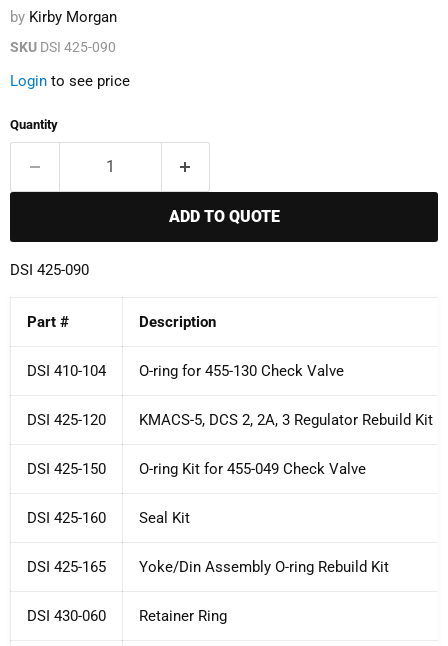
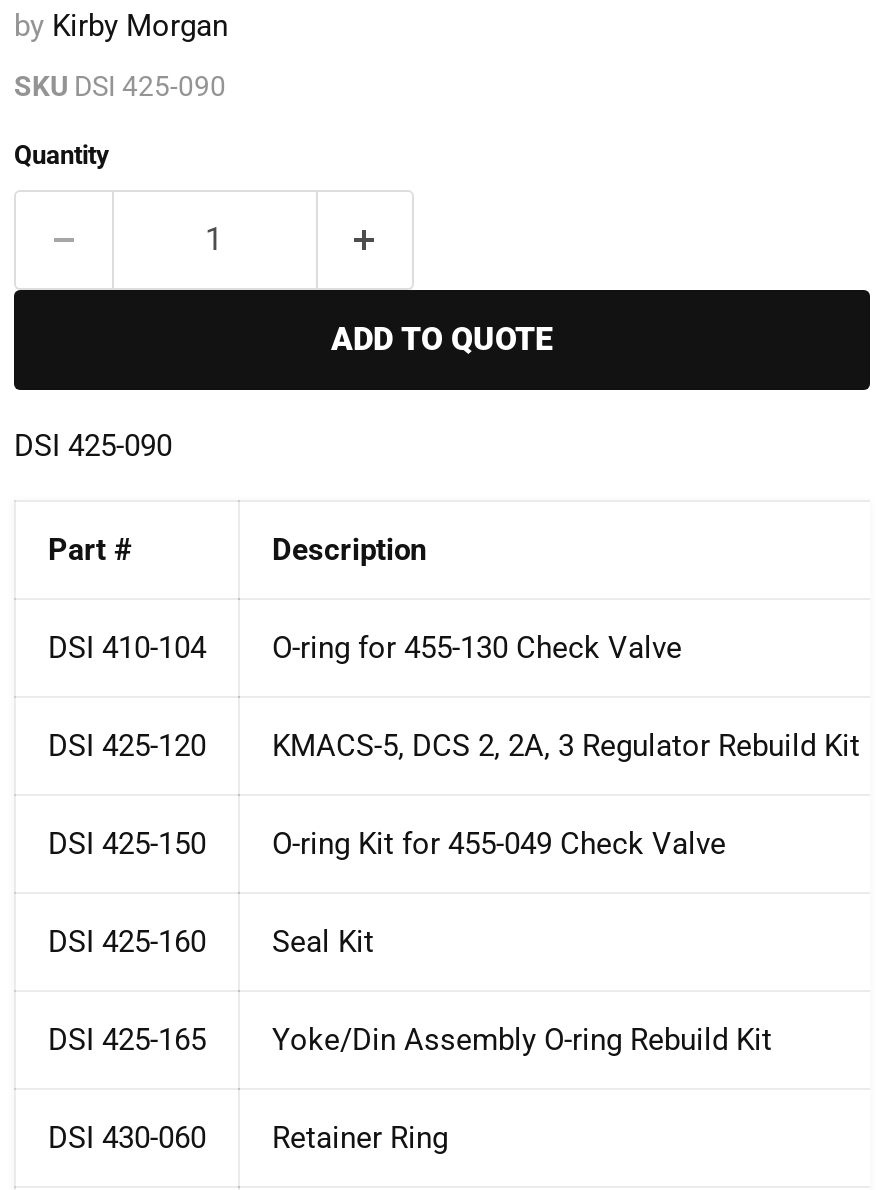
[10,72,130,90] Login to see price -> none

